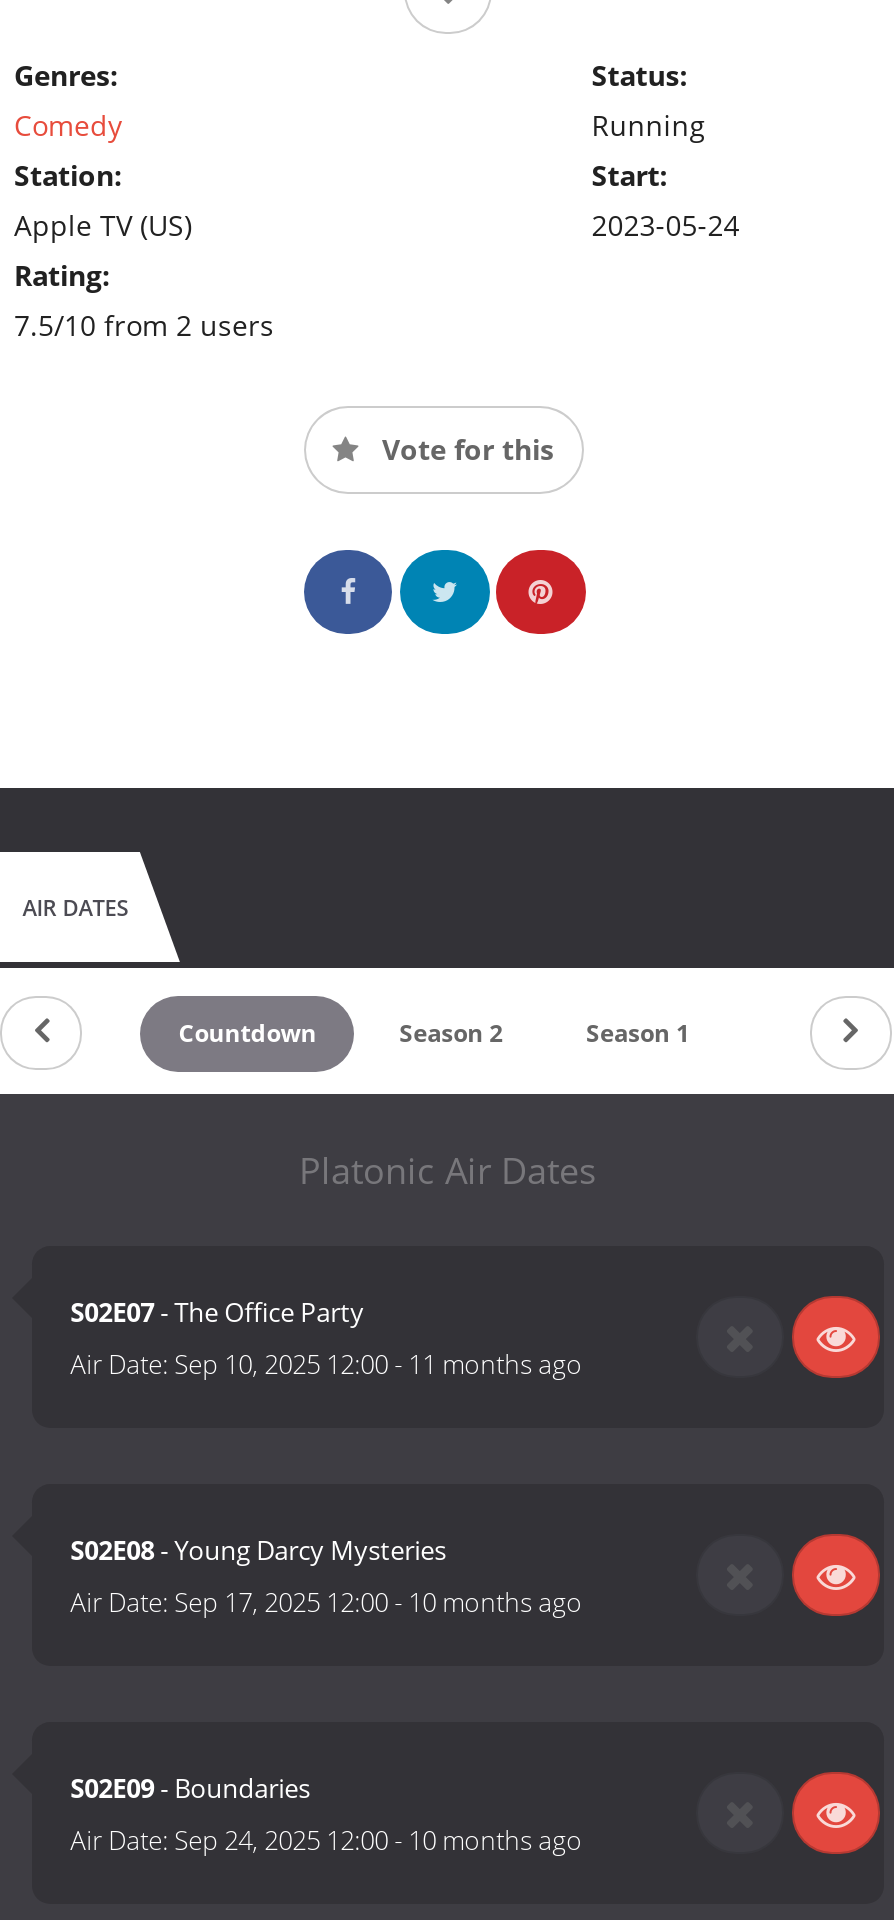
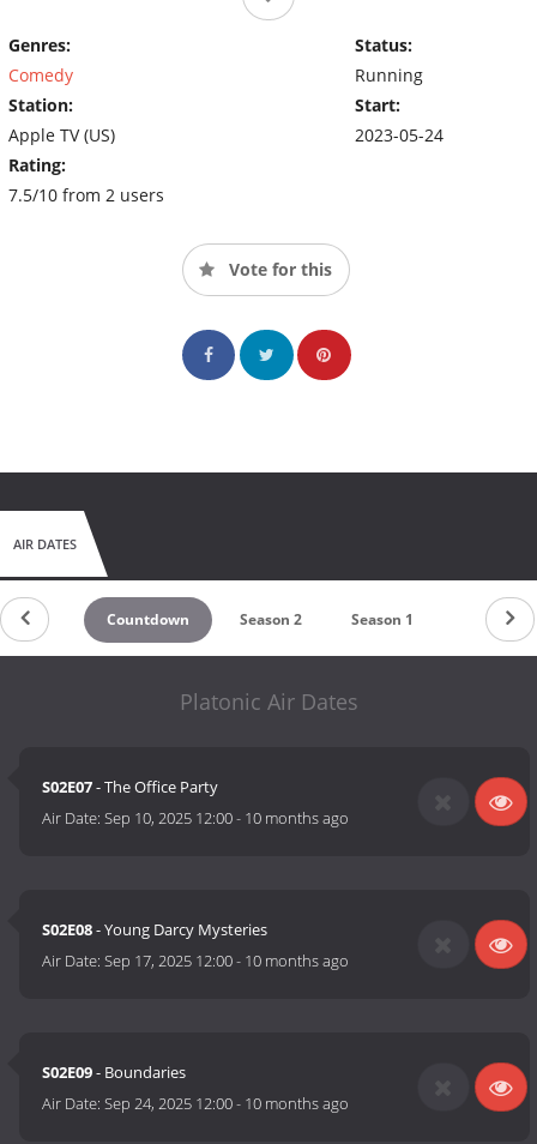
[70,1347,582,1383] Air Date: Sep 10, 2025 12:00 - 11 months ago -> [42,807,349,829] Air Date: Sep 10, 2025 12:00 - 10 months ago

